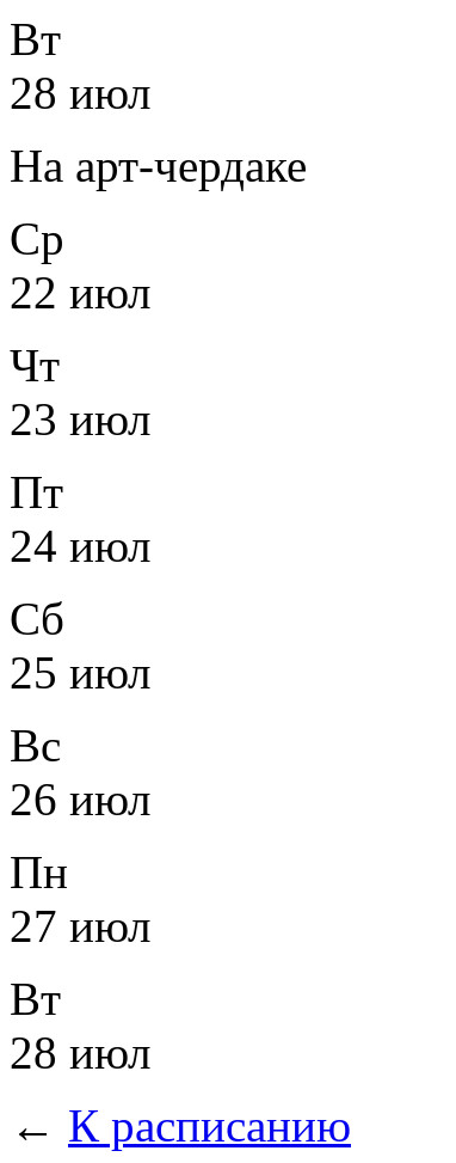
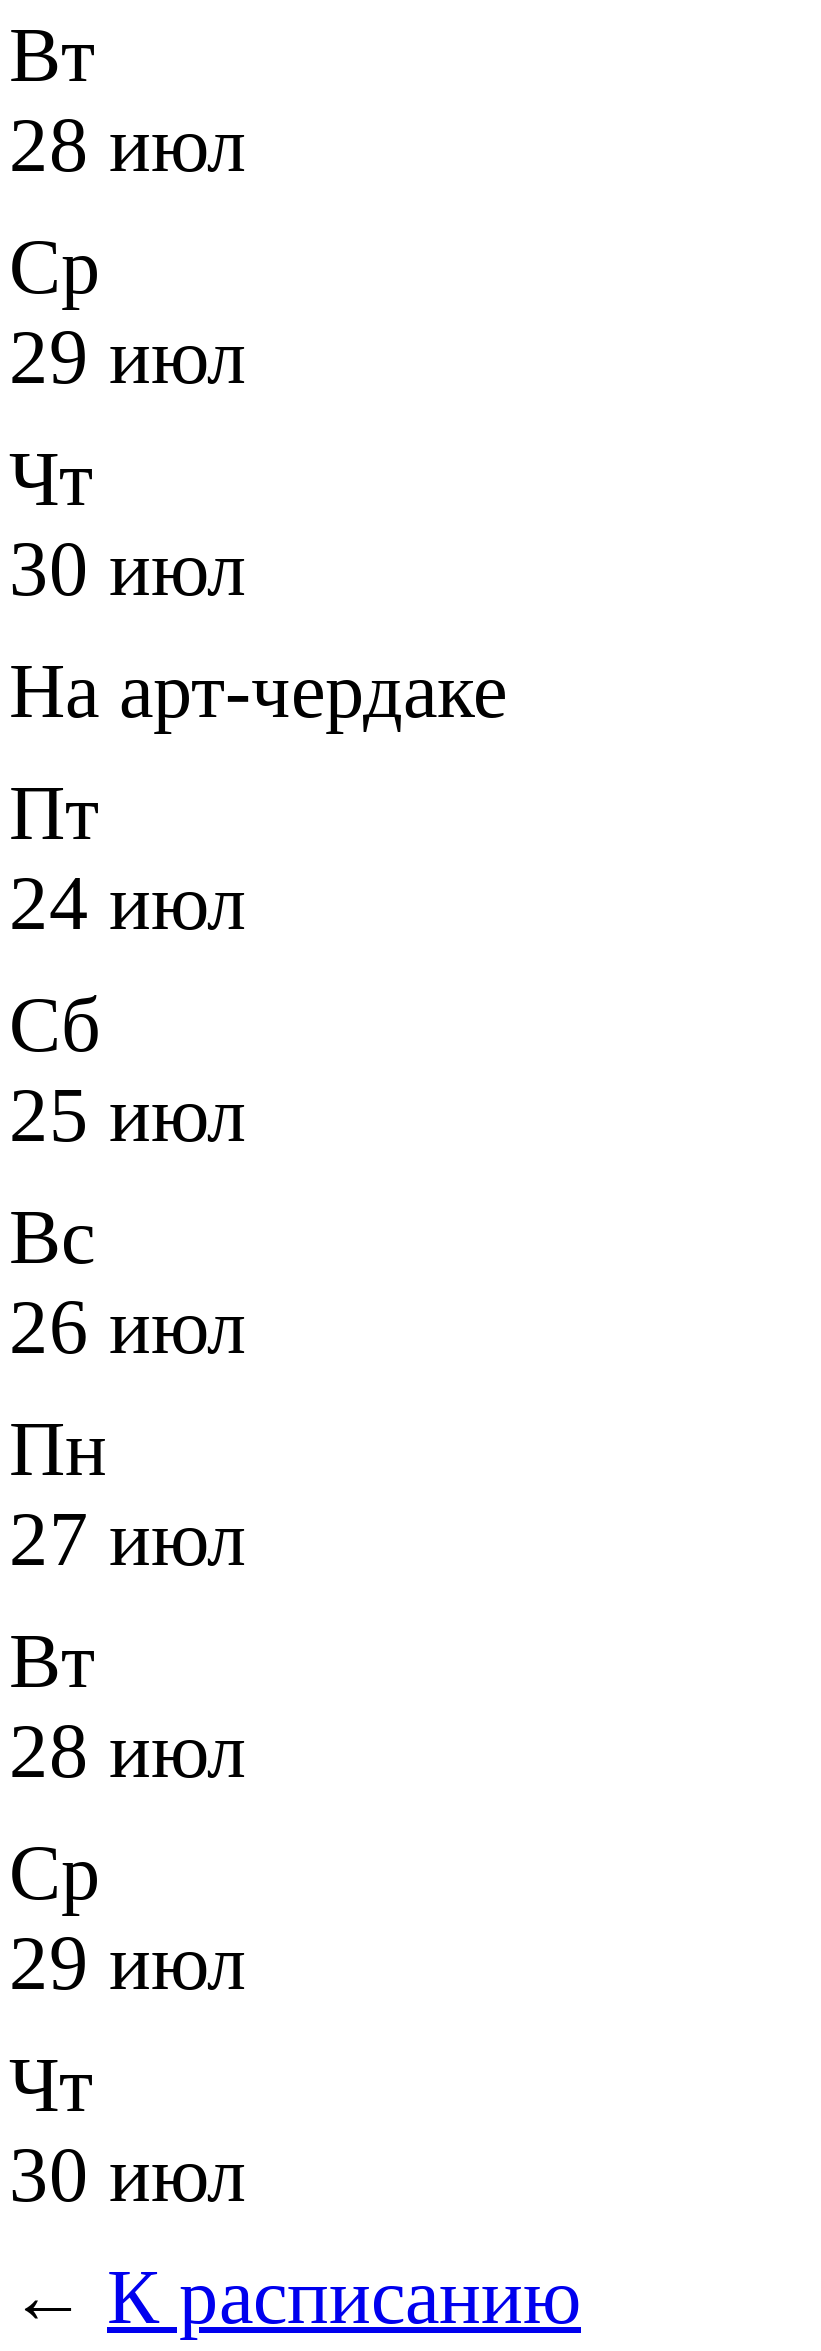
none -> [9,223,245,611] Ср | 29 июл | Чт | 30 июл
[10,213,150,445] Ср | 22 июл | Чт | 23 июл -> none
none -> [9,1829,245,2217] Ср | 29 июл | Чт | 30 июл

